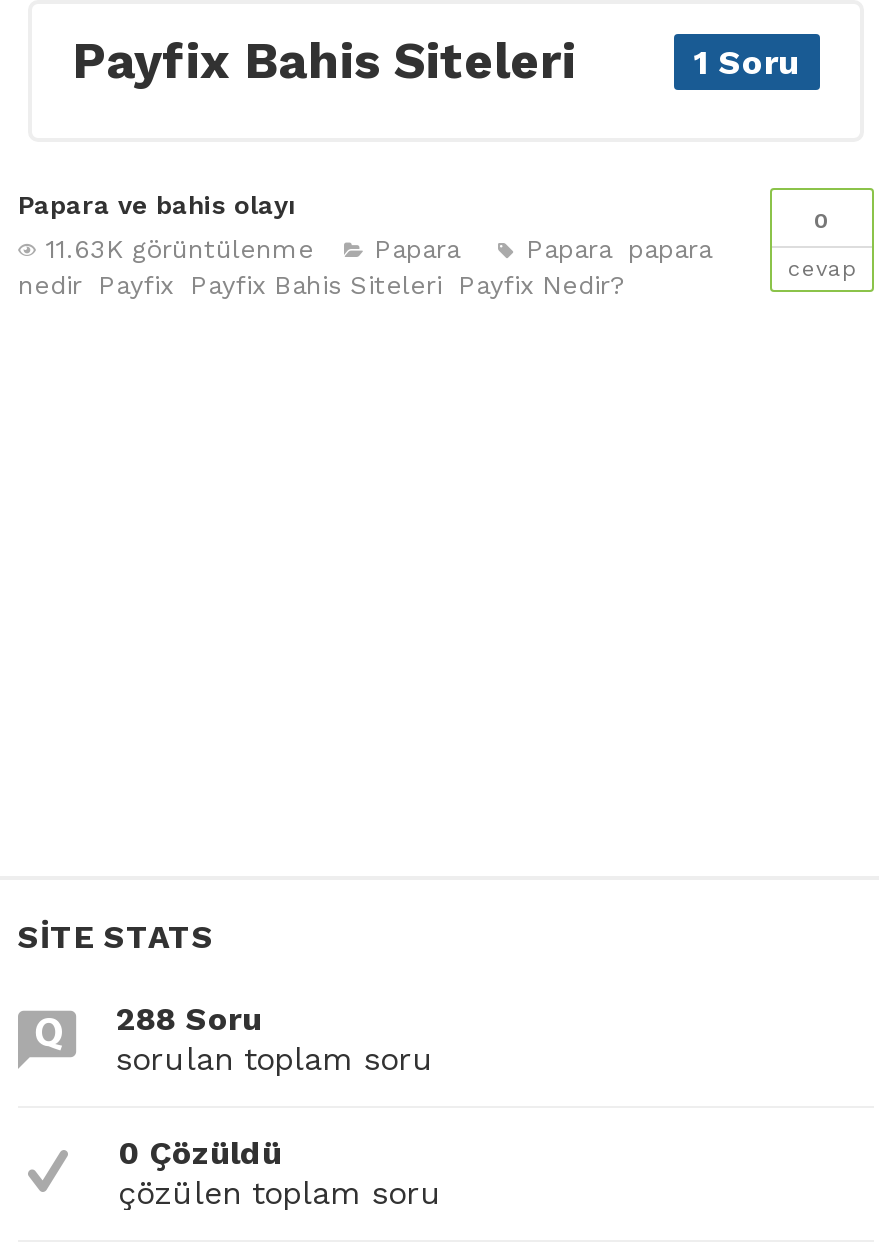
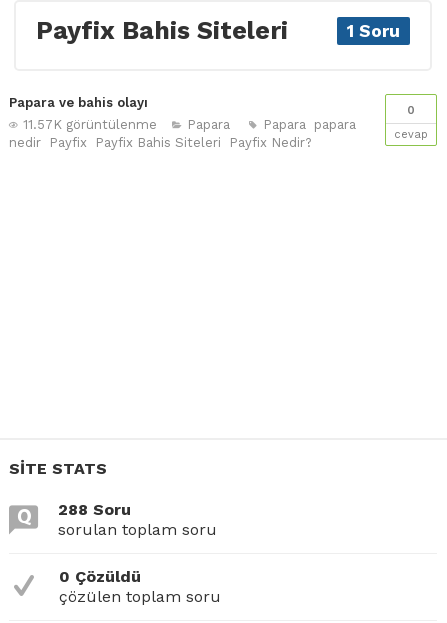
[46,234,314,264] 11.63K görüntülenme -> [23,117,157,132] 11.57K görüntülenme

